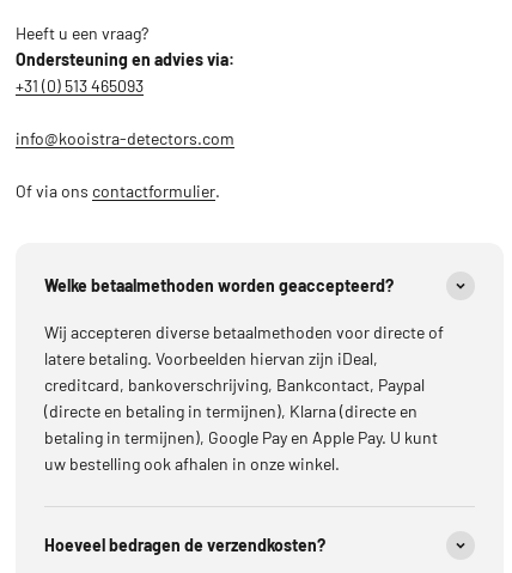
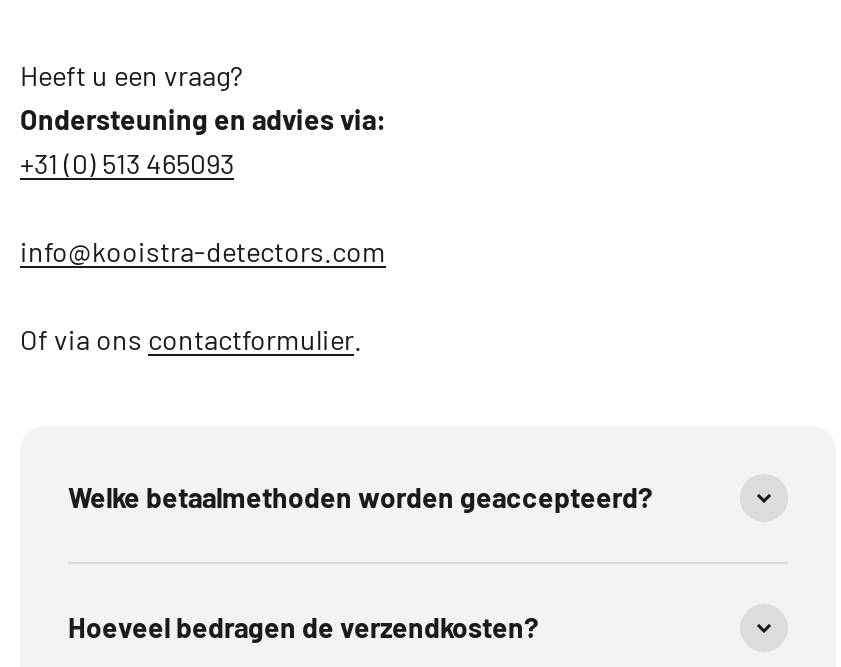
[44,322,444,474] Wij accepteren diverse betaalmethoden voor directe of | latere betaling. Voorbeelden hiervan zijn iDeal, | creditcard, bankoverschrijving, Bankcontact, Paypal | (directe en betaling in termijnen), Klarna (directe en | betaling in termijnen), Google Pay en Apple Pay. U kunt | uw bestelling ook afhalen in onze winkel. -> none

